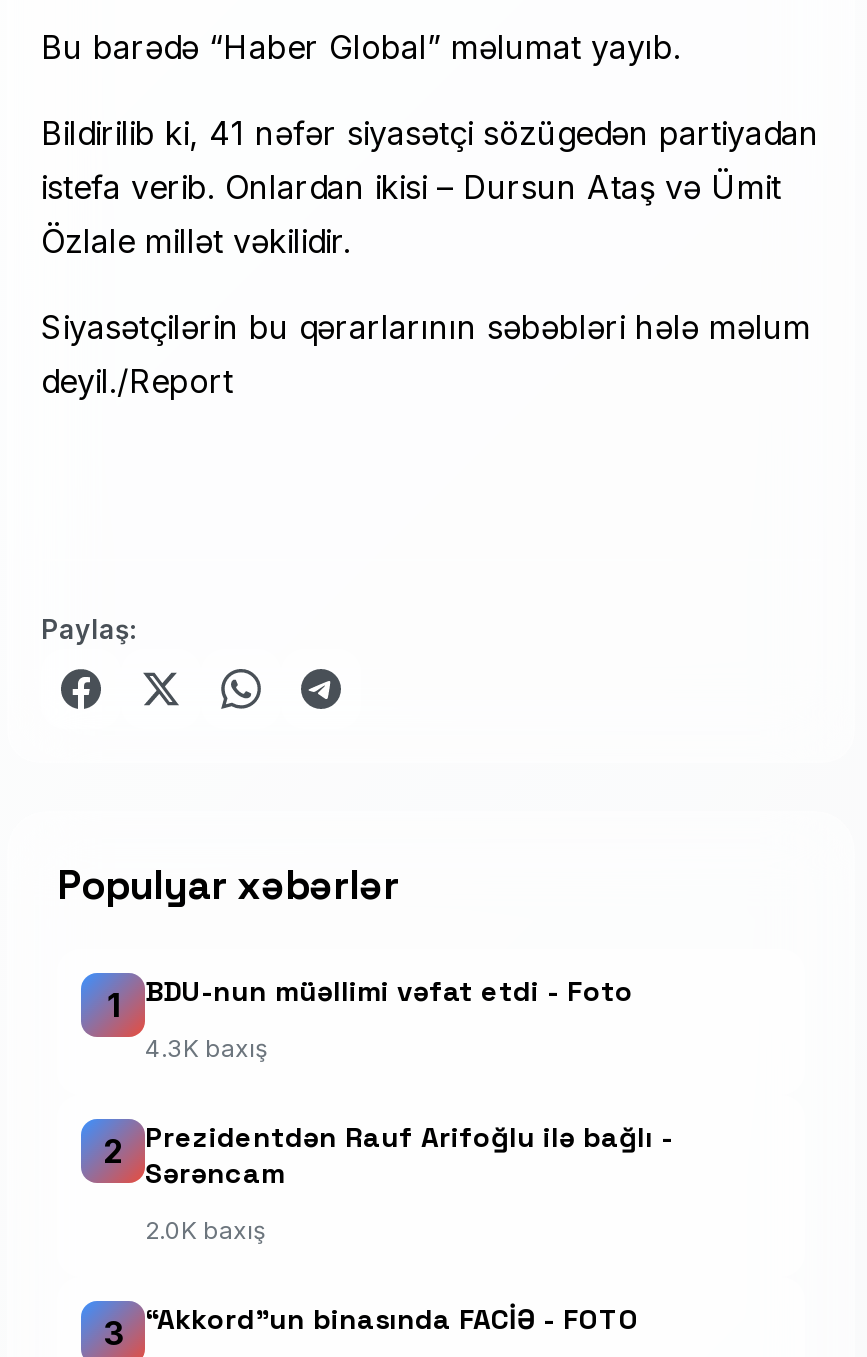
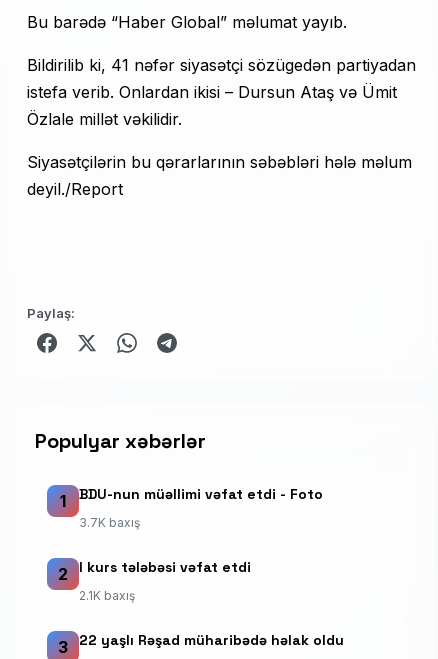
[145,1033,267,1063] 4.3K baxış -> [79,515,140,530] 3.7K baxış
[145,1119,673,1191] Prezidentdən Rauf Arifoğlu ilə bağlı - | Sərəncam -> [79,558,251,576] I kurs tələbəsi vəfat etdi
[145,1215,265,1245] 2.0K baxış -> [79,588,135,603] 2.1K baxış
[145,1301,639,1337] “Akkord”un binasında FACİƏ - FOTO -> [79,631,344,649] 22 yaşlı Rəşad müharibədə həlak oldu

